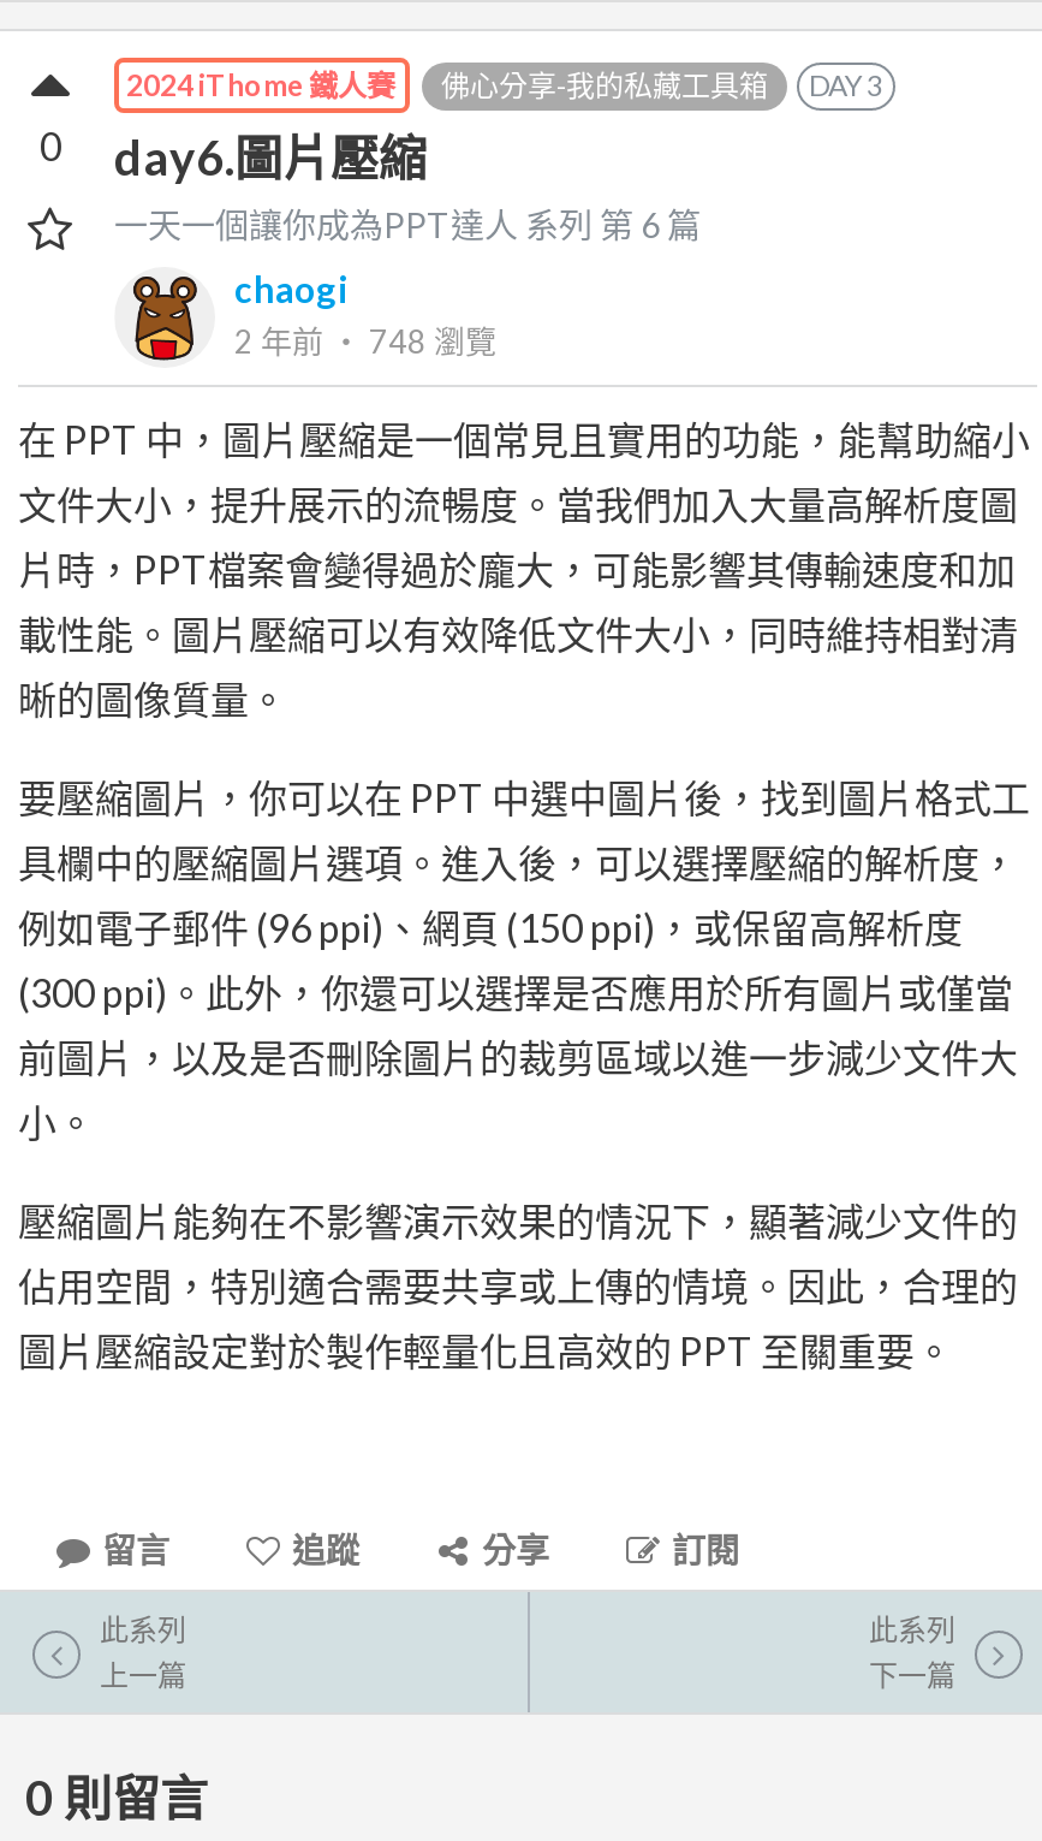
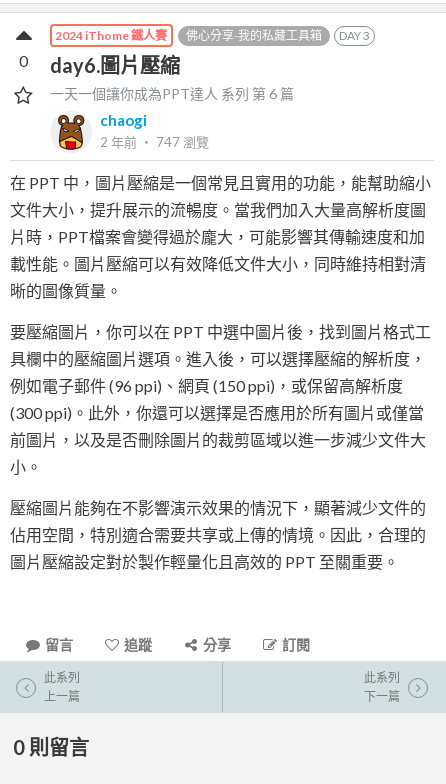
[234,323,496,362] 2 年前‧ 748瀏覽 -> [100,134,209,150] 2 年前‧ 747瀏覽

